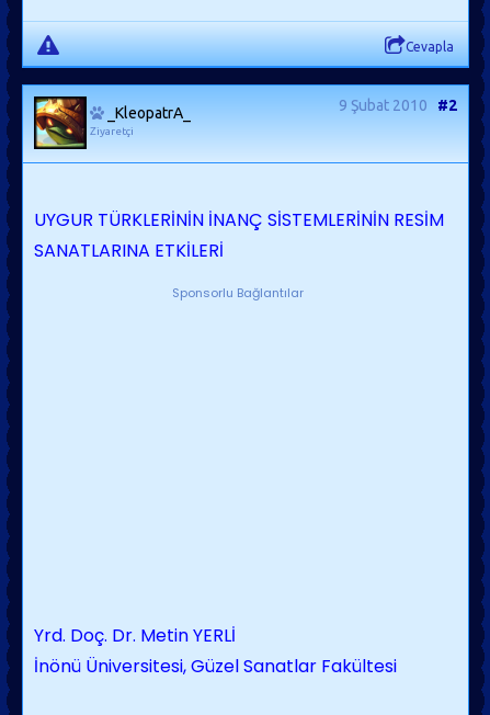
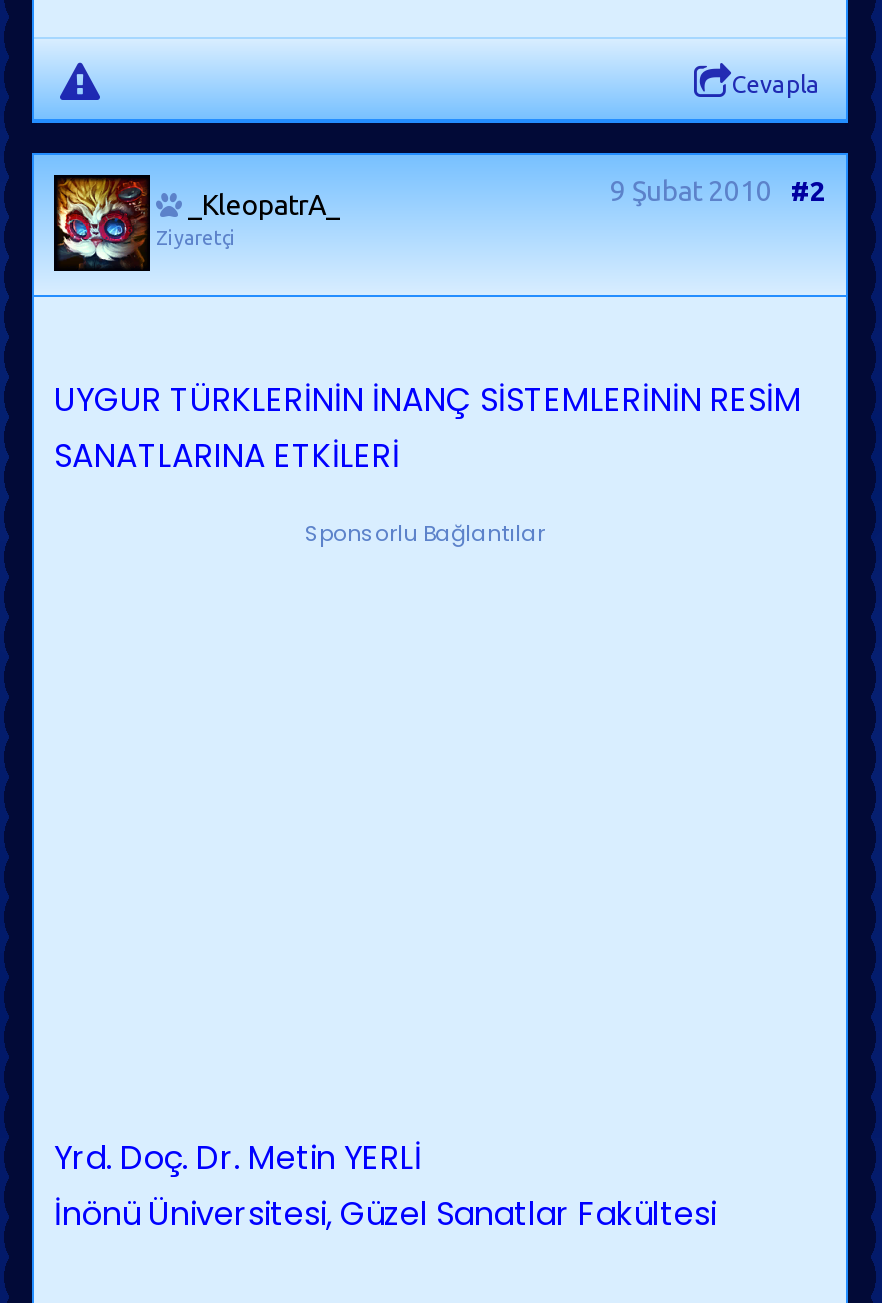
[35,99,86,148] [image] -> [56,177,148,269] [image]

